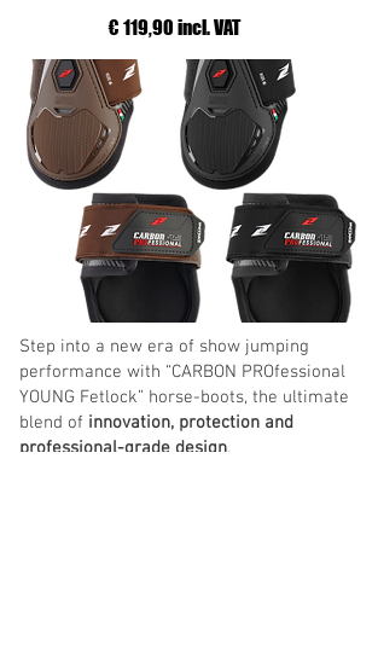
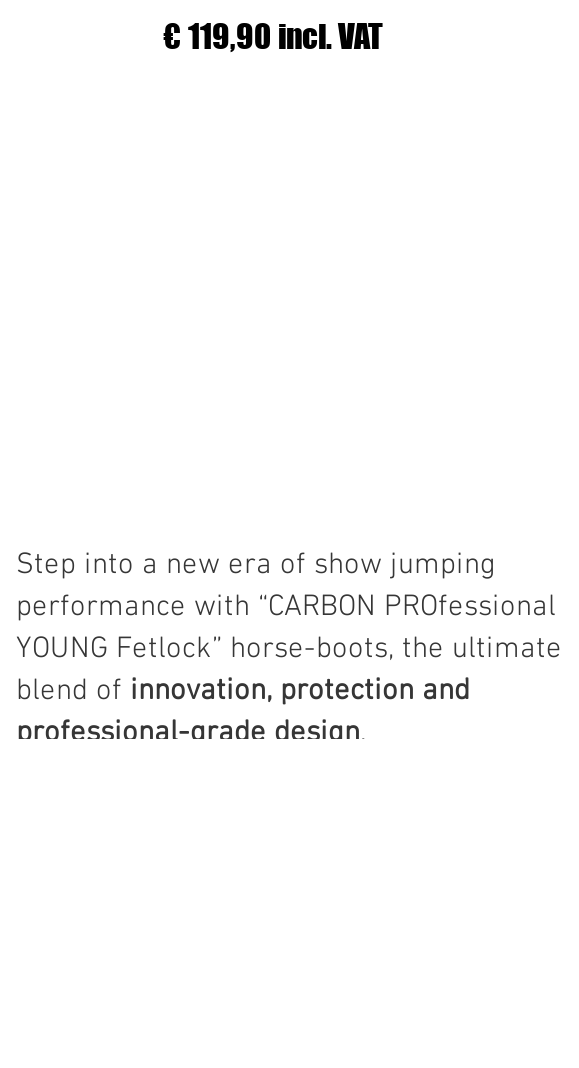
[25,58,357,324] [image] -> none

